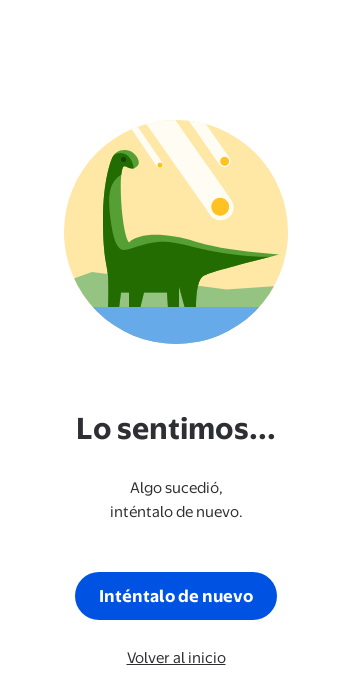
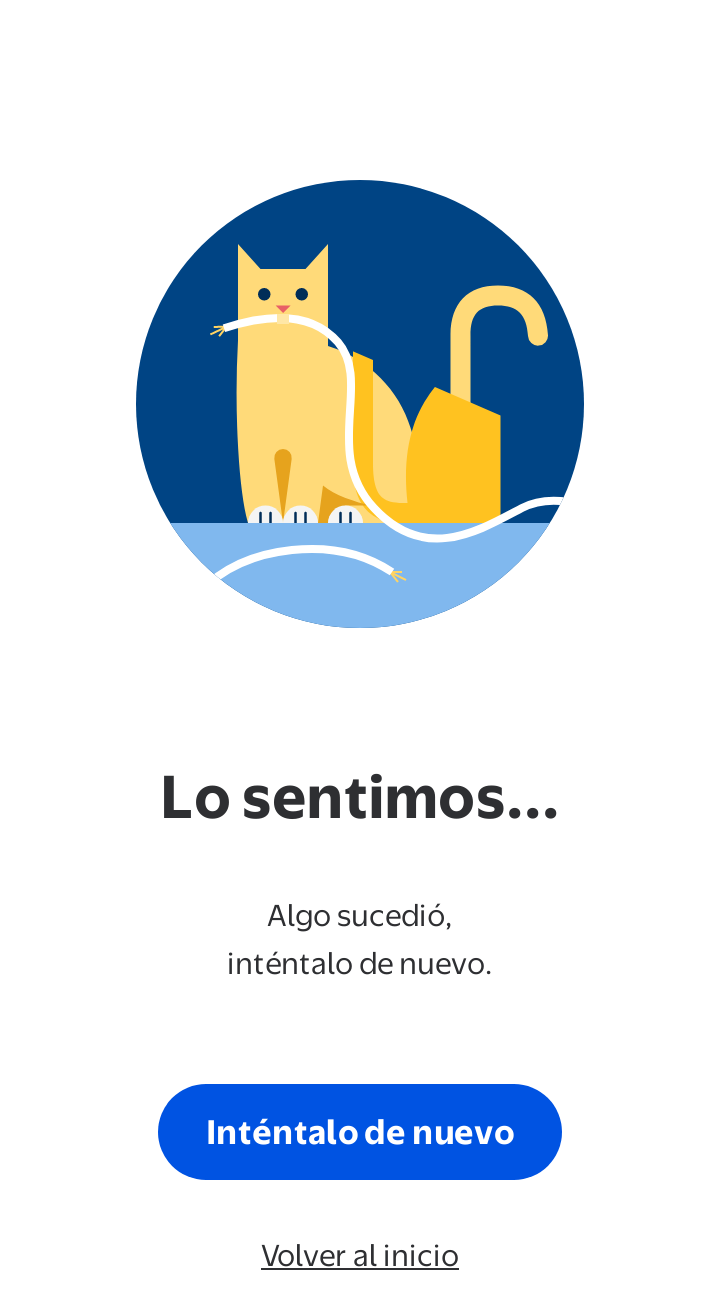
[64,120,288,321] [image] -> [134,178,586,584] [image]

